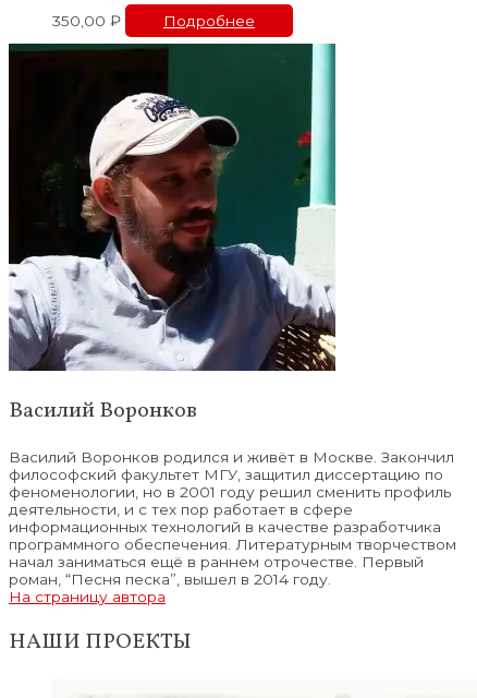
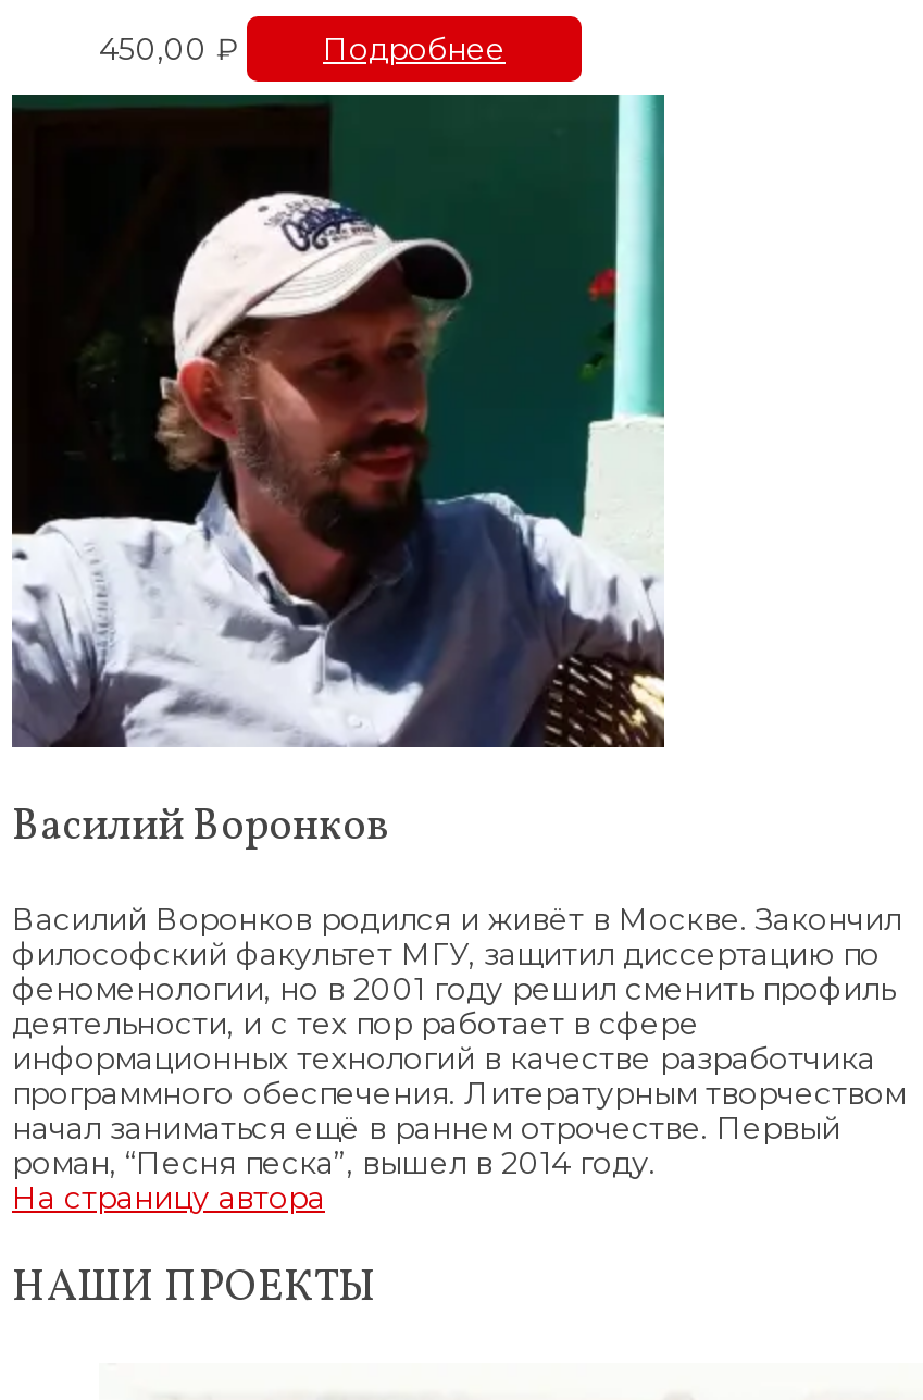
[52,12,121,29] 350,00 ₽ -> [99,31,238,66] 450,00 ₽

